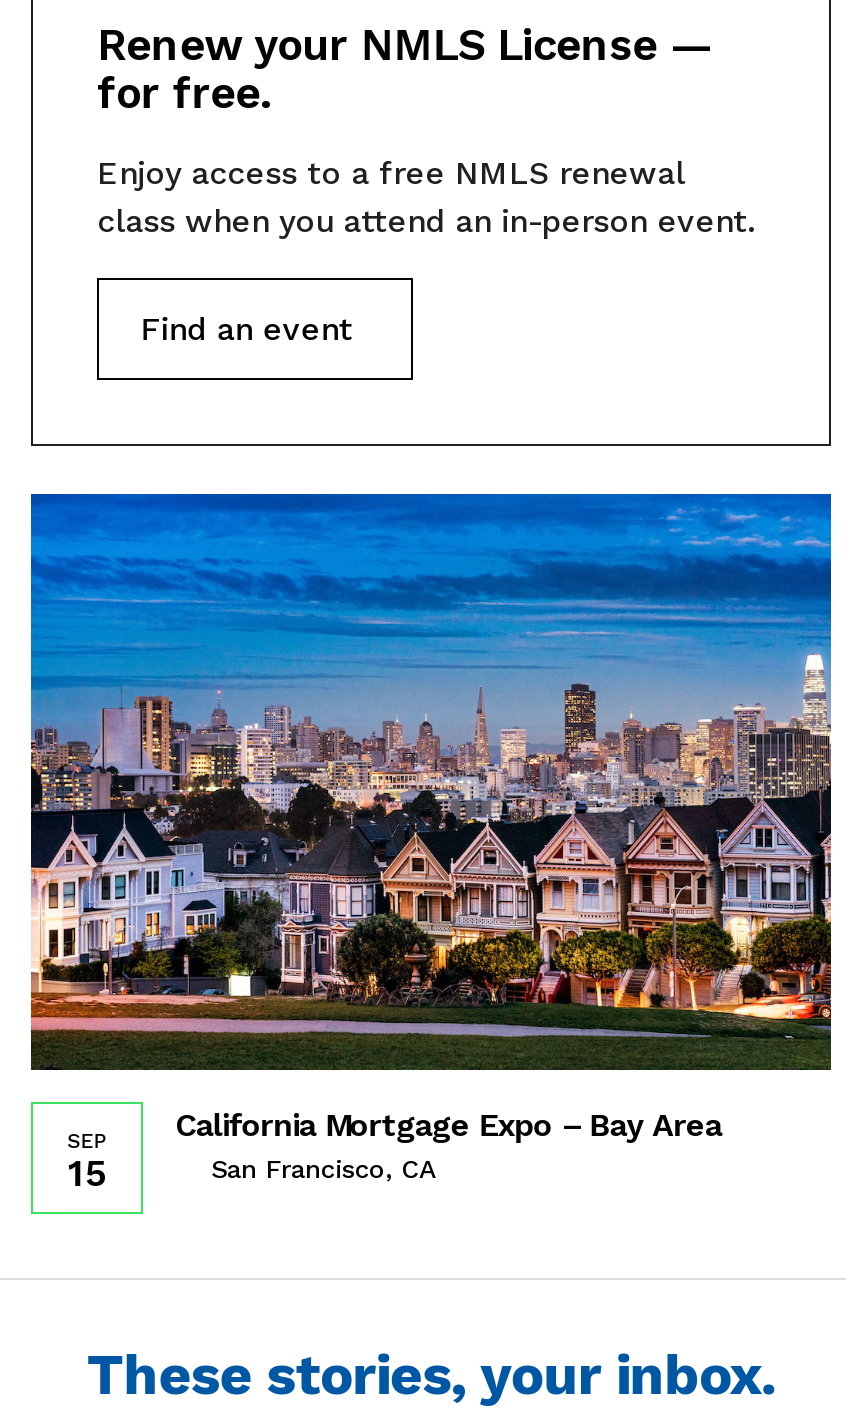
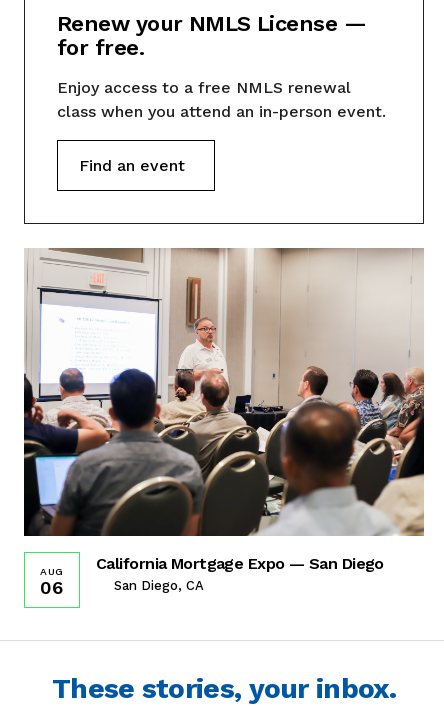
[29,492,833,1185] [image] | California Mortgage Expo – Bay Area | San Francisco, CA -> [23,247,425,593] [image] | California Mortgage Expo — San Diego | San Diego, CA
[67,1130,107,1194] SEP | 15 -> [40,566,64,598] AUG | 06

